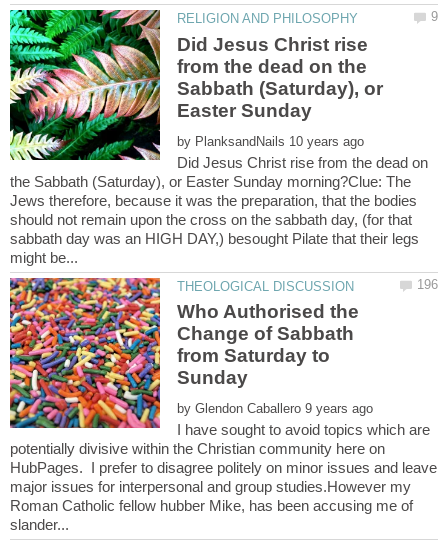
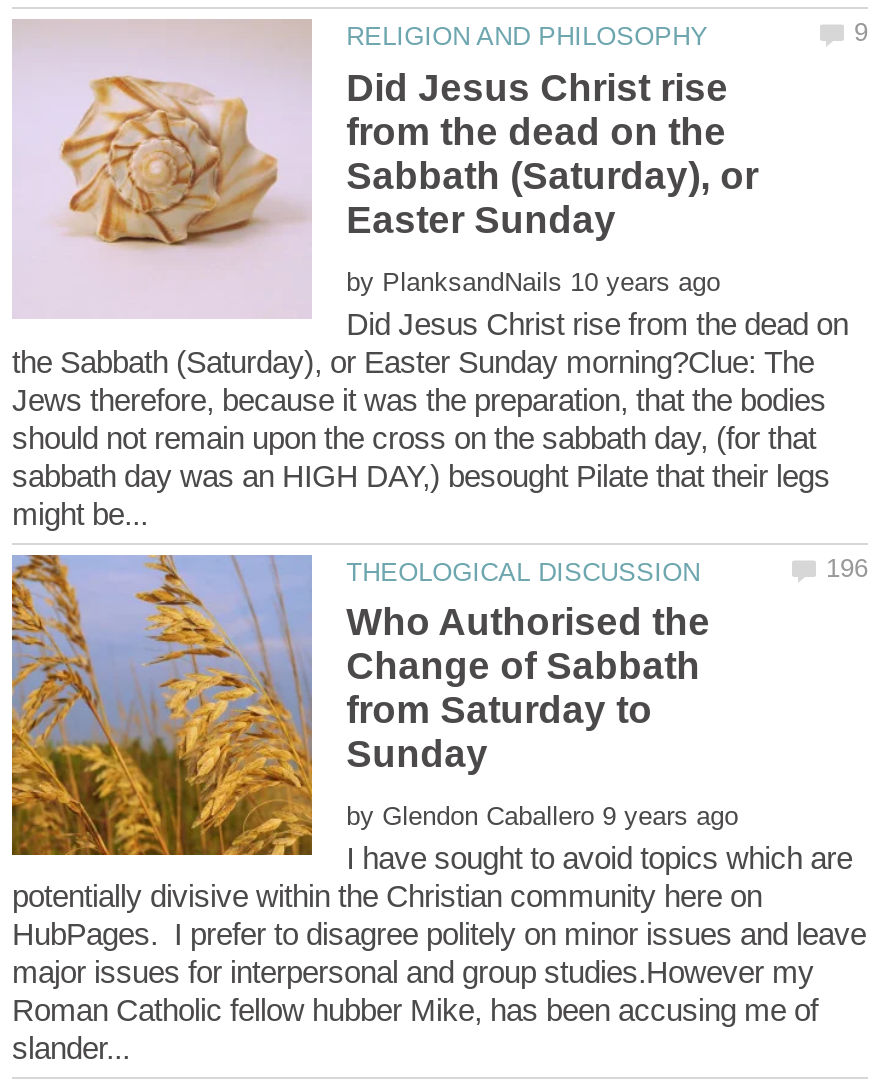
[9,9,161,161] [image] -> [12,19,312,319] [image]
[9,277,161,429] [image] -> [10,553,314,857] [image]

